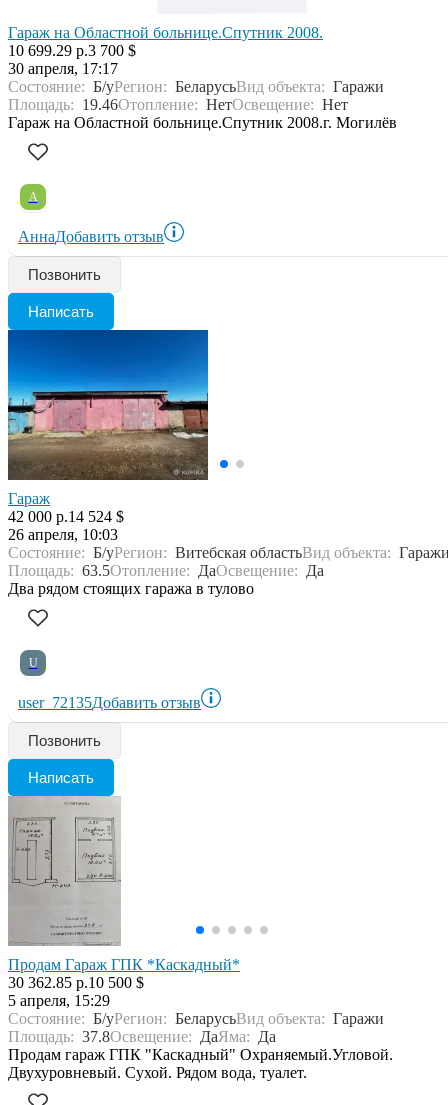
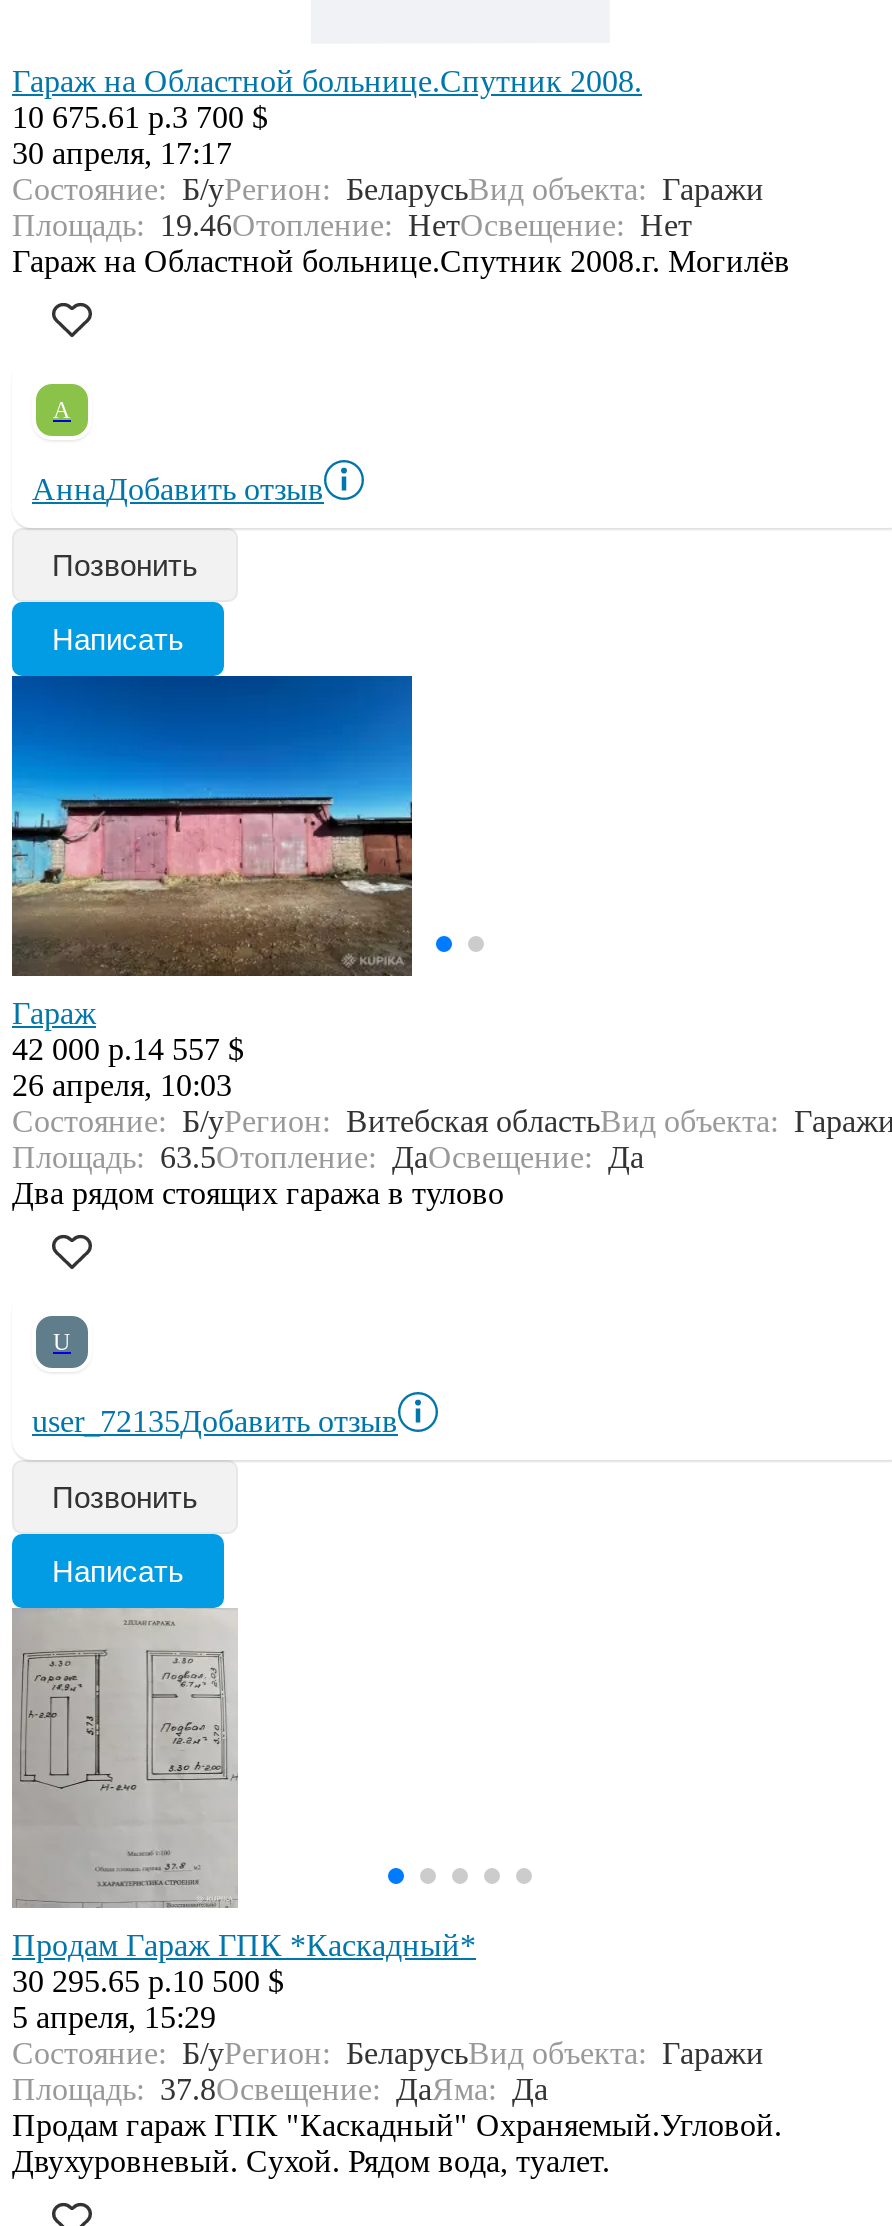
[8,42,136,59] 10 699.29 р.3 700 $ -> [12,100,268,134] 10 675.61 р.3 700 $
[8,508,124,525] 42 000 р.14 524 $ -> [12,1032,244,1066] 42 000 р.14 557 $
[8,974,144,991] 30 362.85 р.10 500 $ -> [12,1964,284,1998] 30 295.65 р.10 500 $

